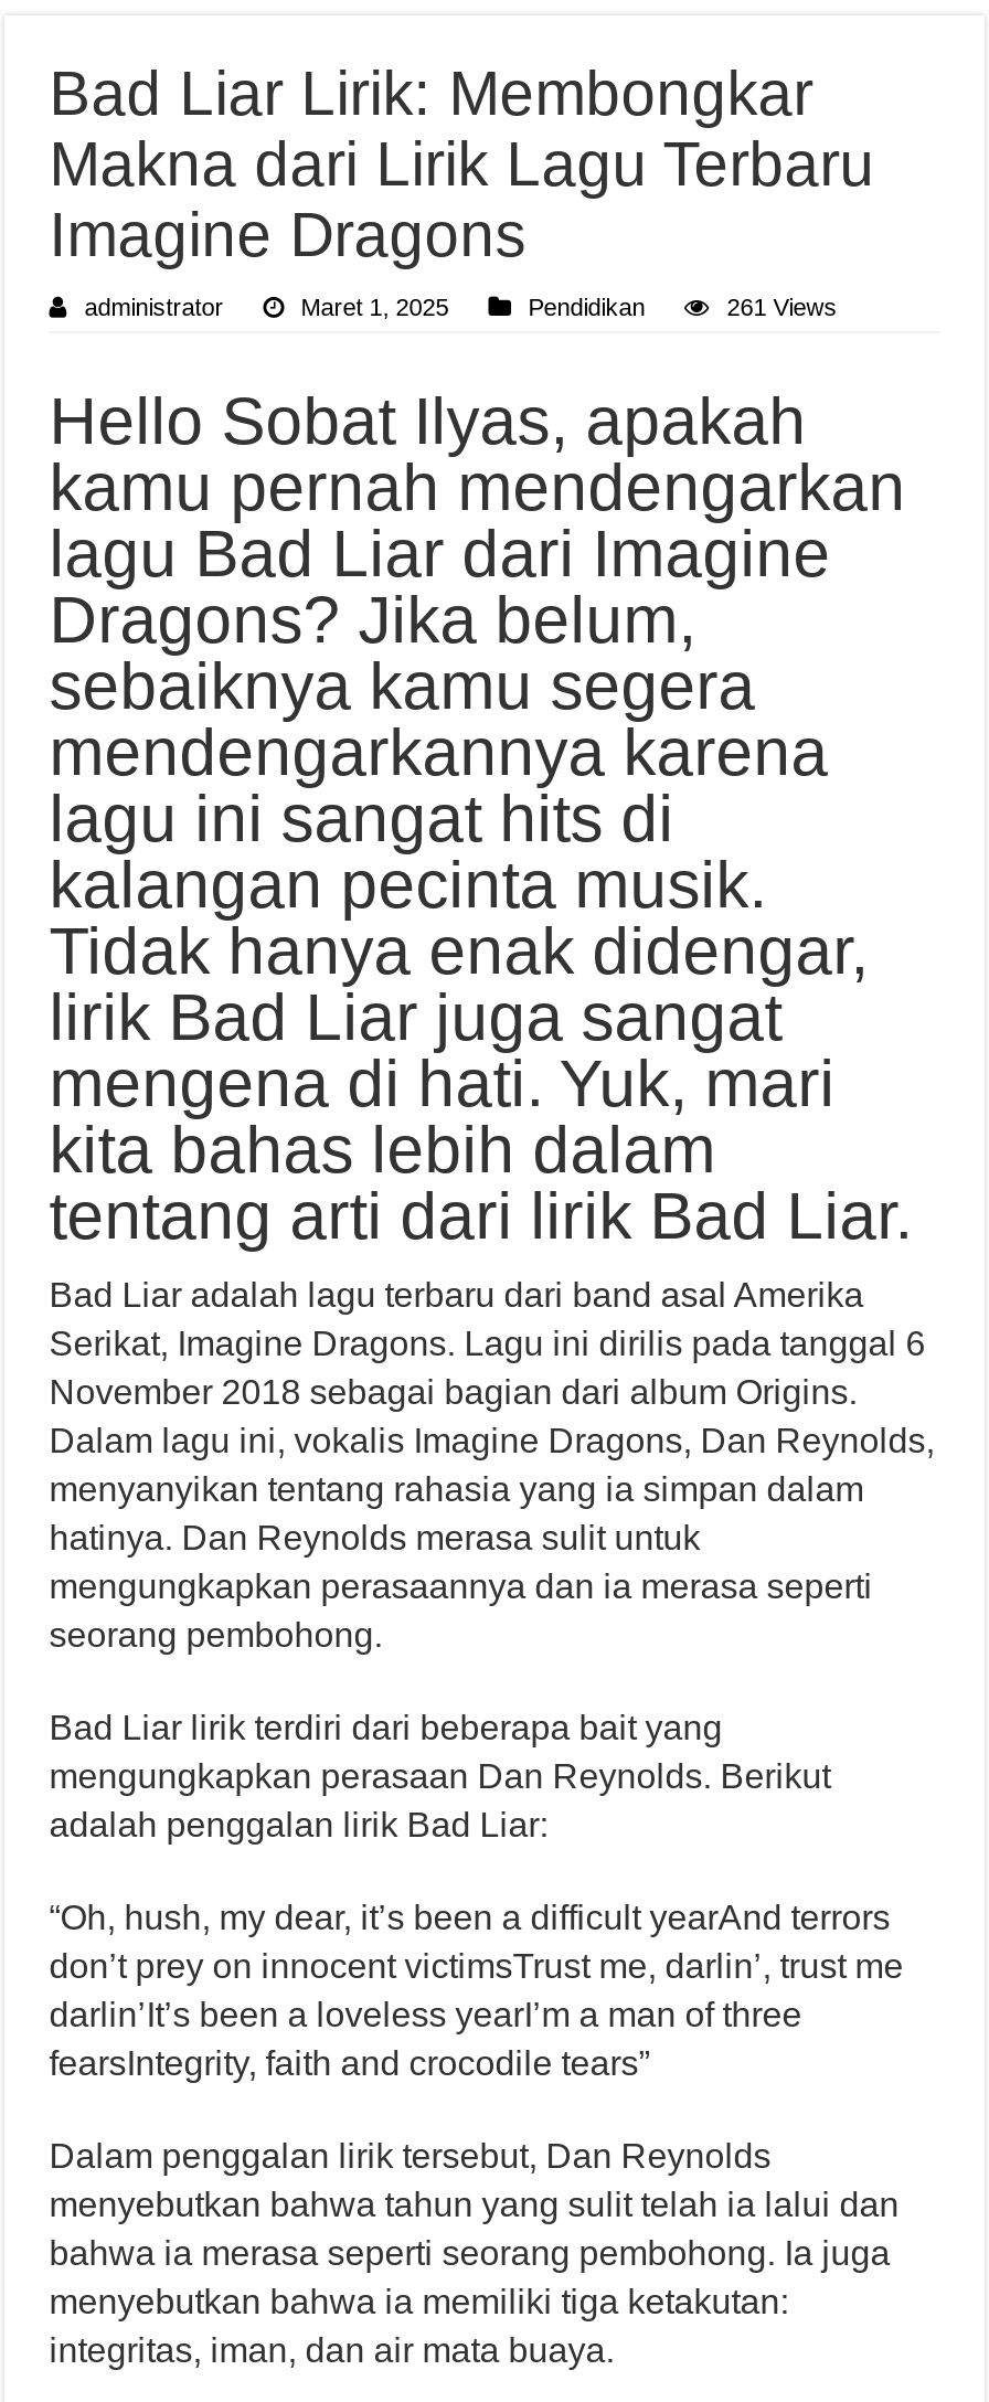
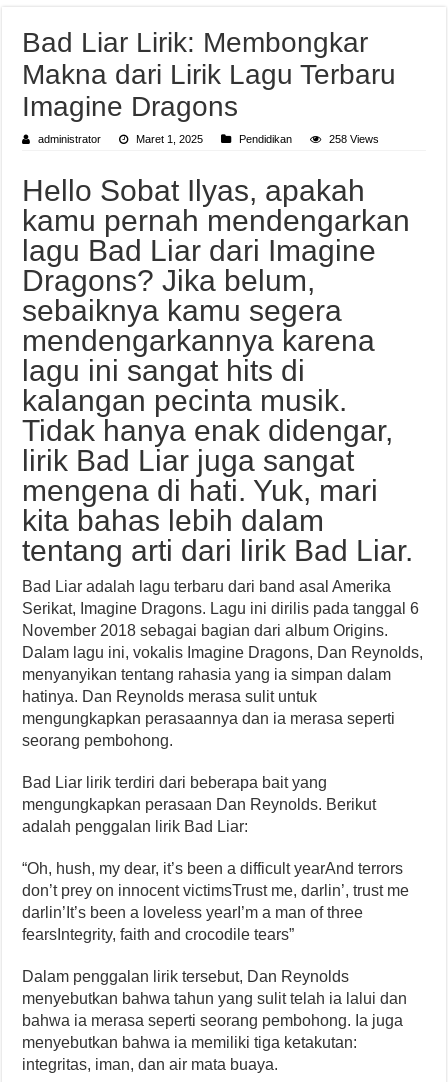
[727,294,837,320] 261 Views -> [329,133,379,145] 258 Views

